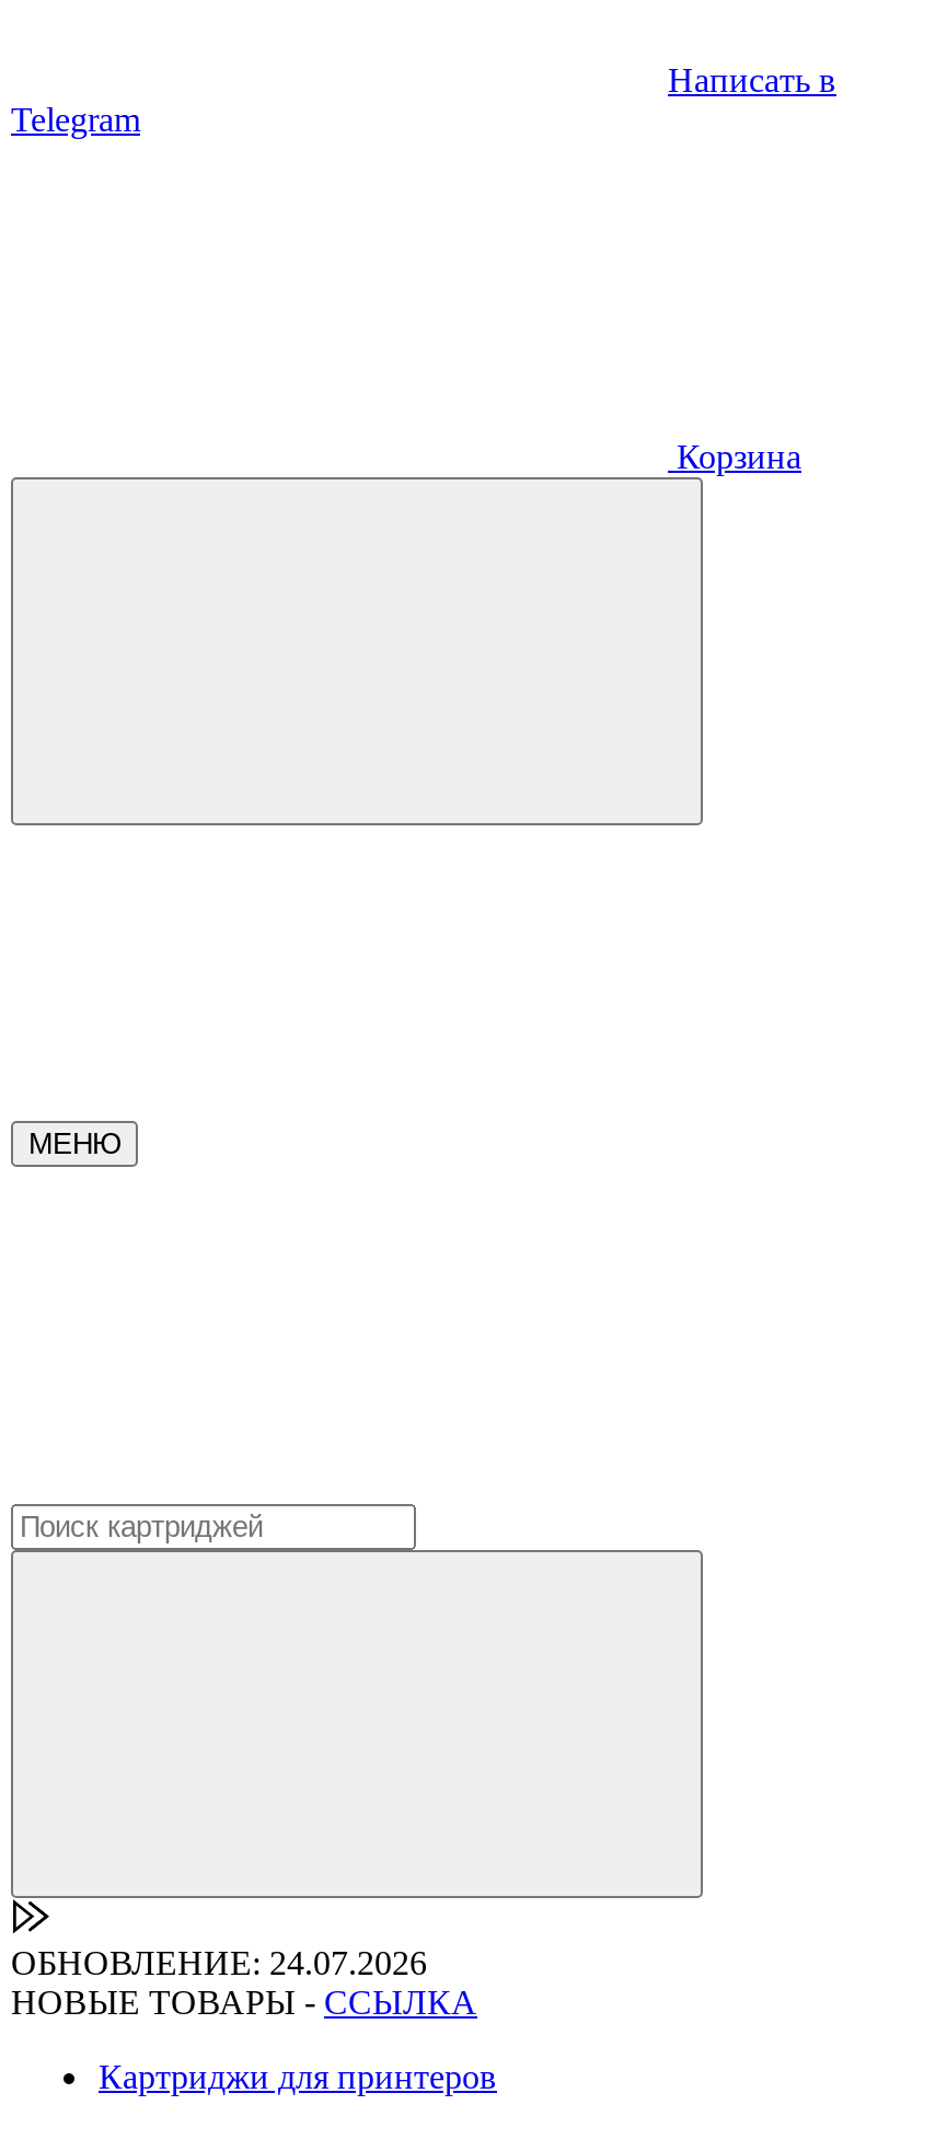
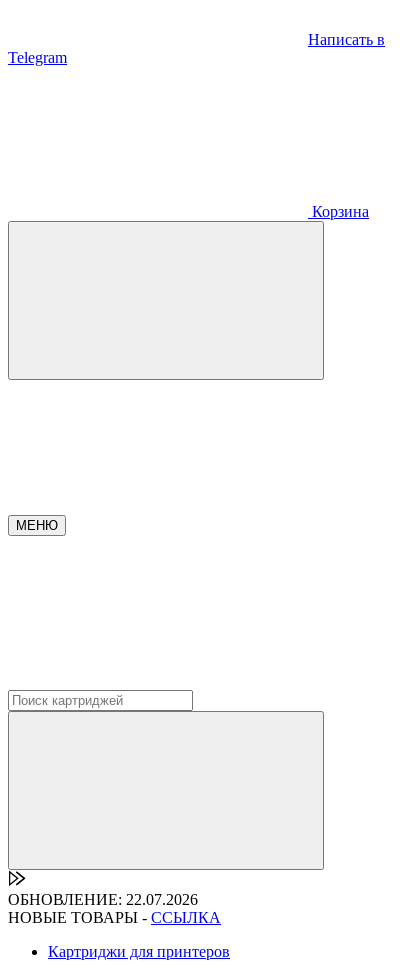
[11,1944,427,1981] ОБНОВЛЕНИЕ: 24.07.2026 -> [8,891,198,908] ОБНОВЛЕНИЕ: 22.07.2026

